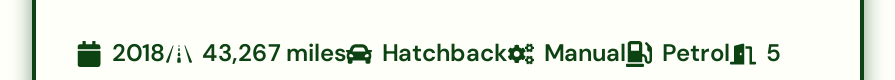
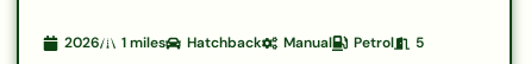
[112,37,346,69] 2018 | 43,267 miles -> [64,33,165,52] 2026 | 1 miles

